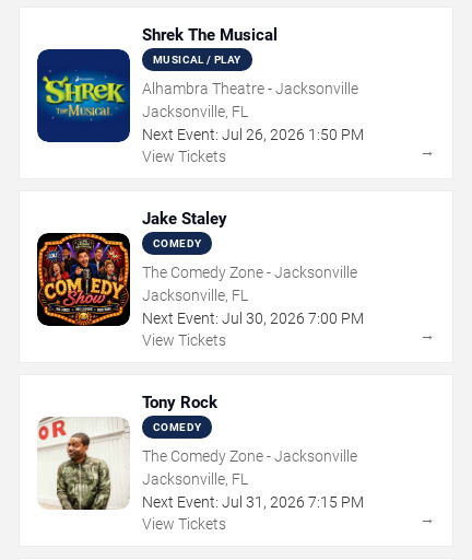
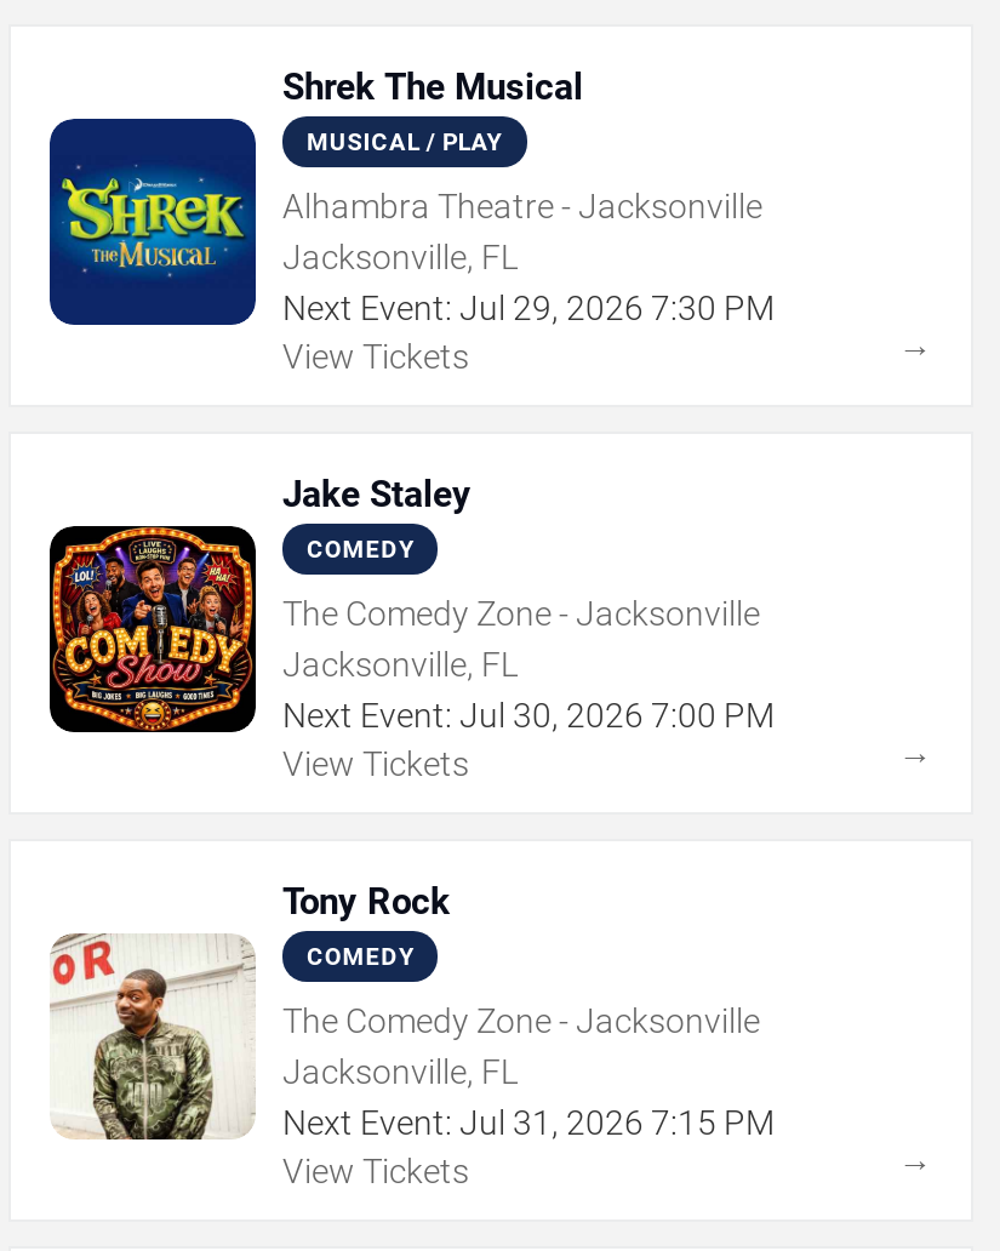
[142,126,364,144] Next Event: Jul 26, 2026 1:50 PM -> [282,290,775,329] Next Event: Jul 29, 2026 7:30 PM

